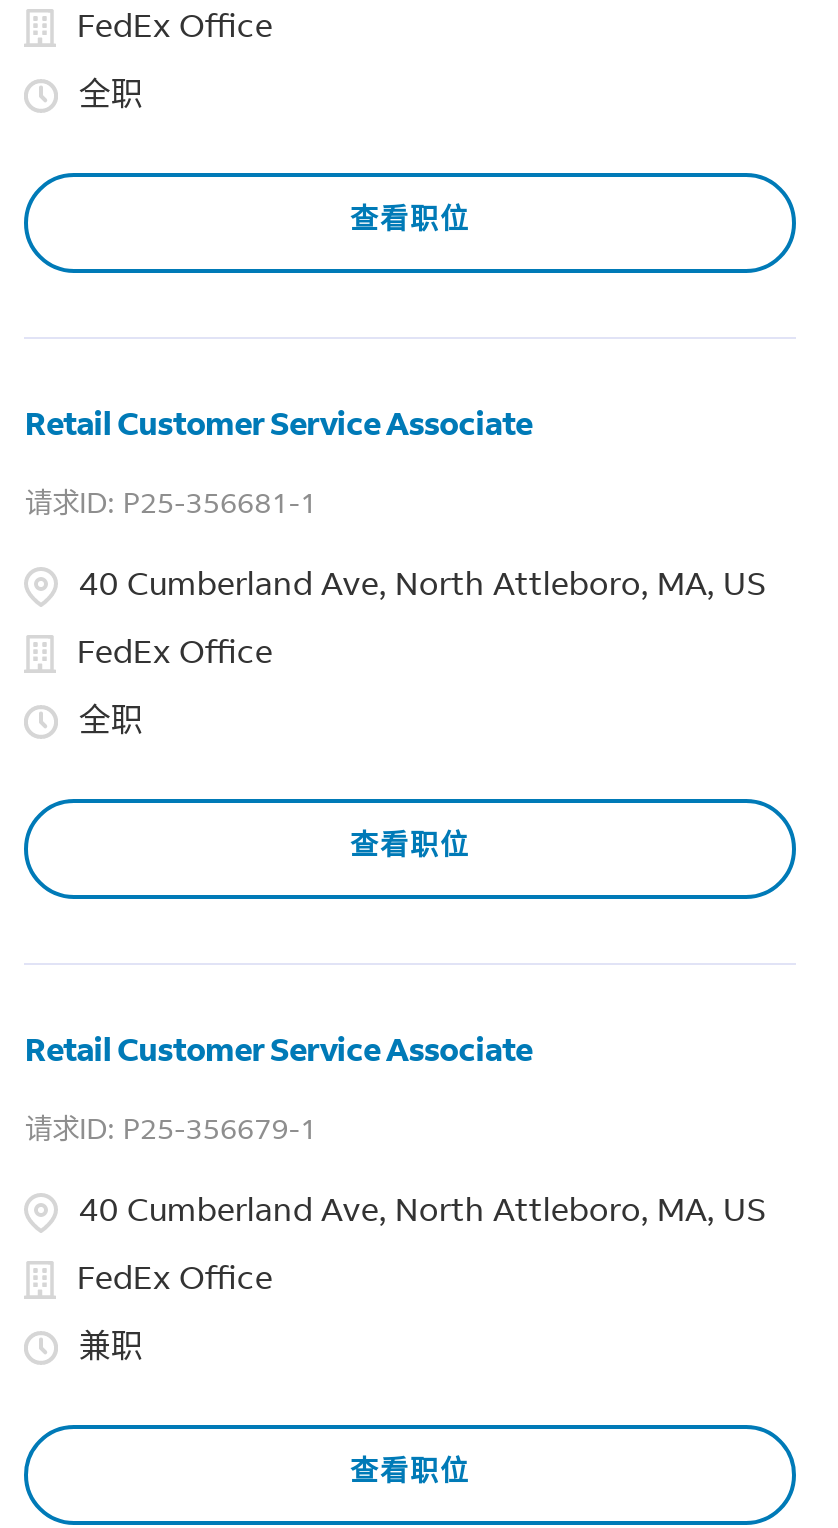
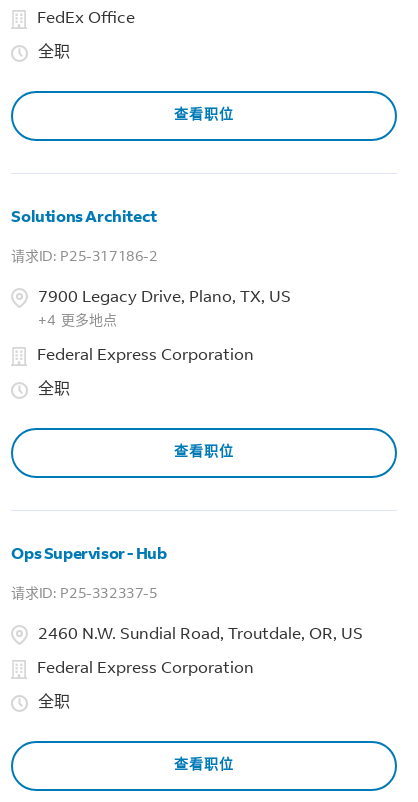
[25,410,767,670] Retail Customer Service Associate | P25-356681-1 | 40 Cumberland Ave, North Attleboro, MA, US | FedEx Office -> [11,210,291,364] Solutions Architect | P25-317186-2 | 7900 Legacy Drive, Plano, TX, US | +4 更多地点 | Federal Express Corporation
[25,1036,532,1068] Retail Customer Service Associate -> [11,547,166,563] Ops Supervisor - Hub
[123,1118,317,1146] P25-356679-1 -> [60,588,158,602] P25-332337-5
[79,1196,767,1228] 40 Cumberland Ave, North Attleboro, MA, US -> [38,627,363,643] 2460 N.W. Sundial Road, Troutdale, OR, US
[77,1264,273,1296] FedEx Office -> [37,661,254,677] Federal Express Corporation
[79,1332,143,1364] 兼职 -> [38,695,70,711] 全职

